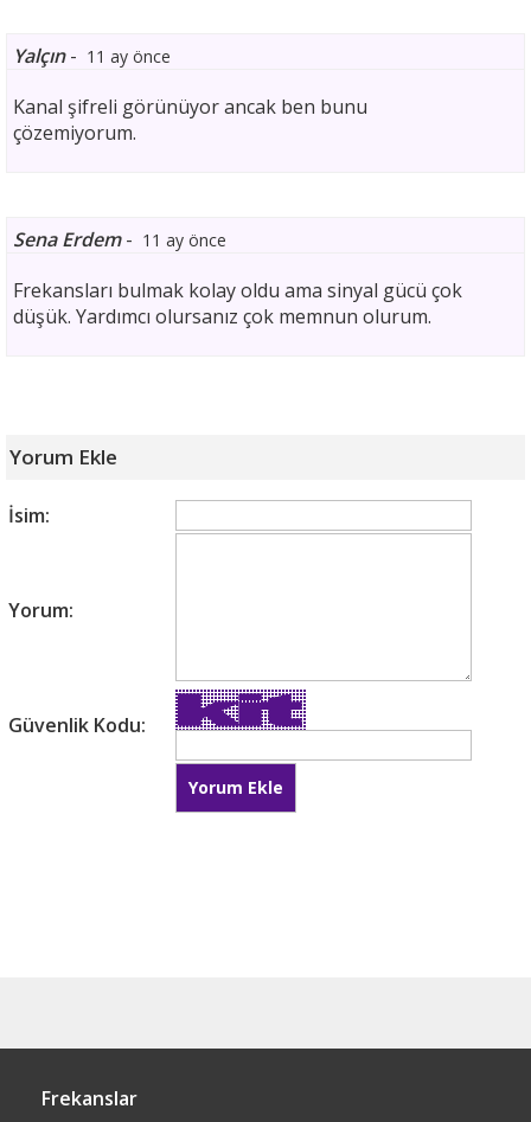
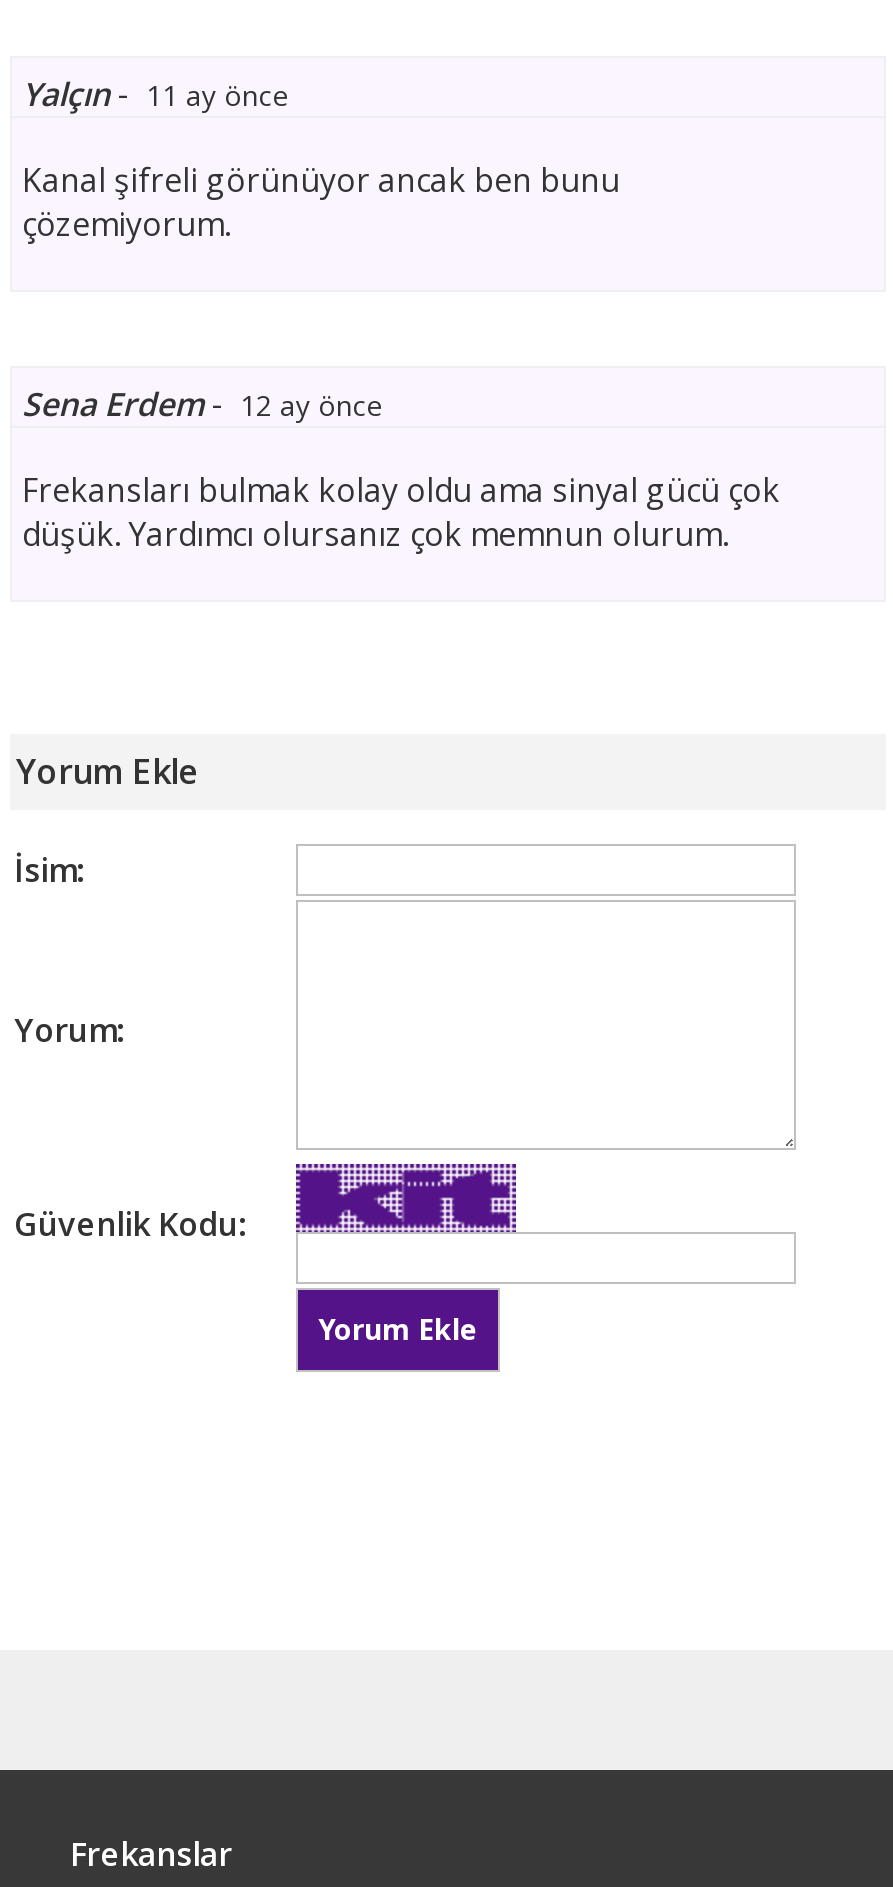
[13,227,226,253] Sena Erdem - 11 ay önce -> [22,383,382,427] Sena Erdem - 12 ay önce

